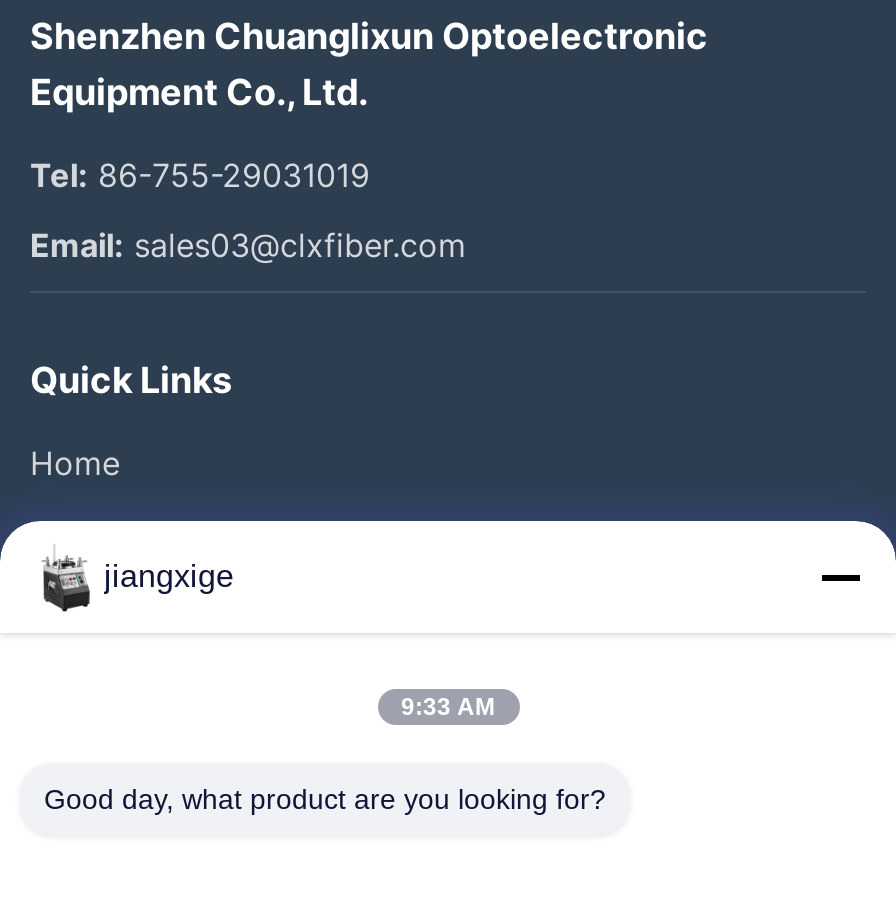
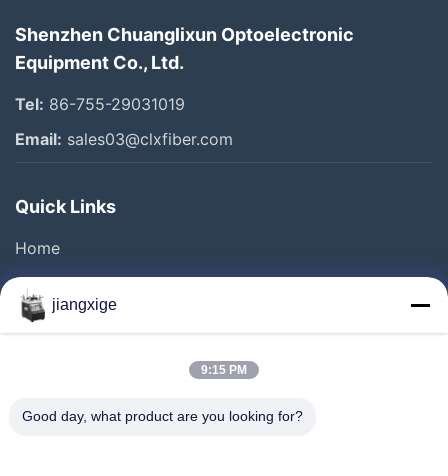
[401,693,495,721] 9:33 AM -> [201,363,247,377] 9:15 PM

